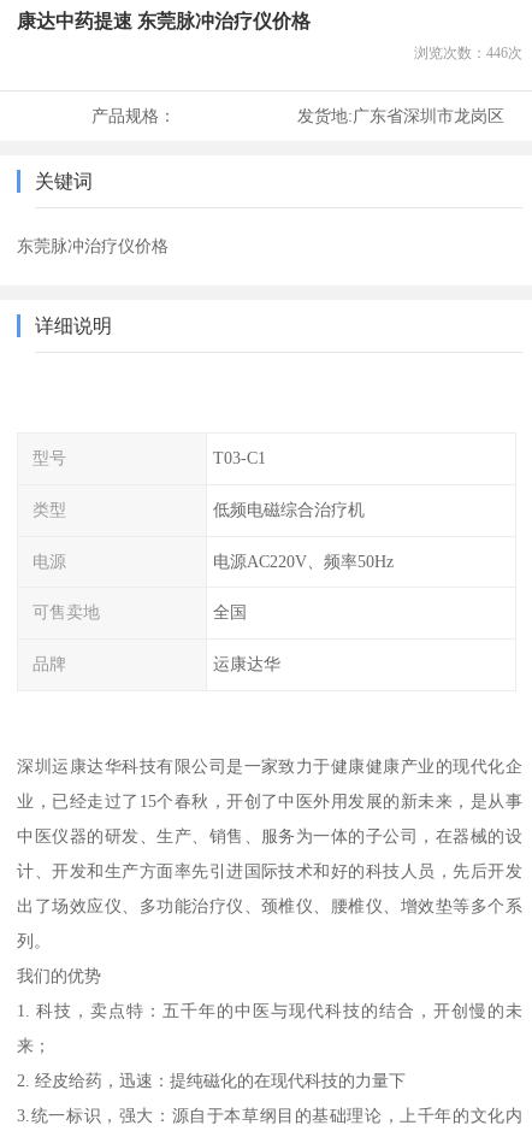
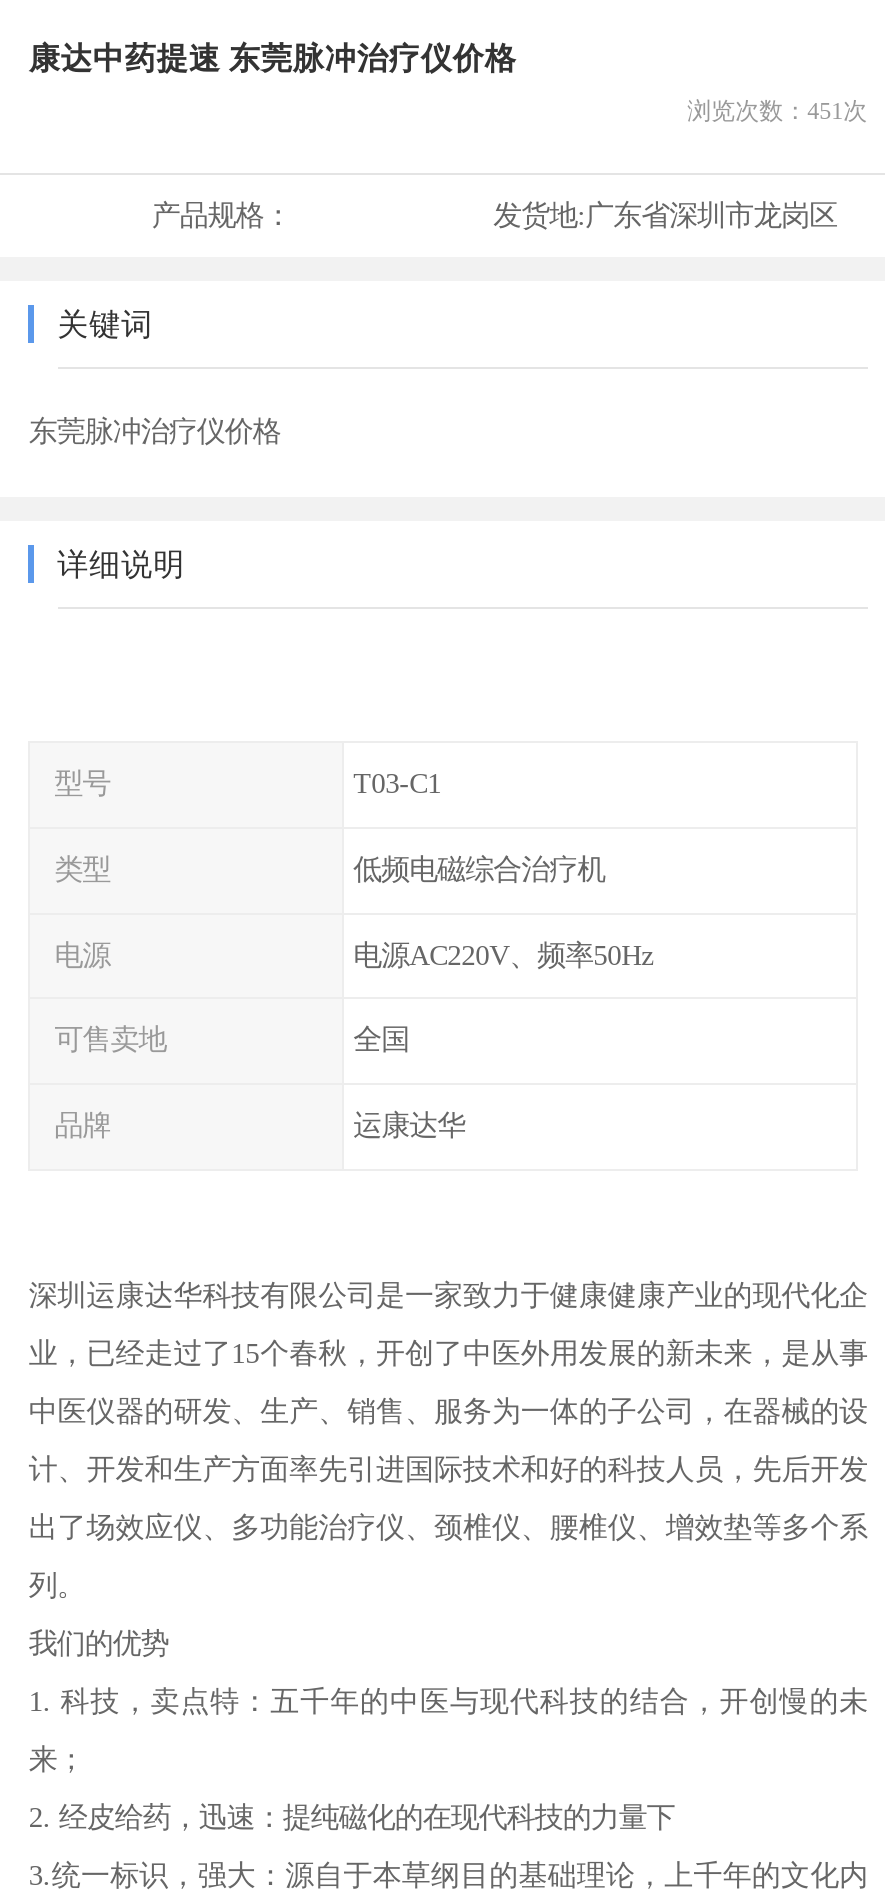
[414,45,522,62] 浏览次数：446次 -> [687,97,867,125] 浏览次数：451次

